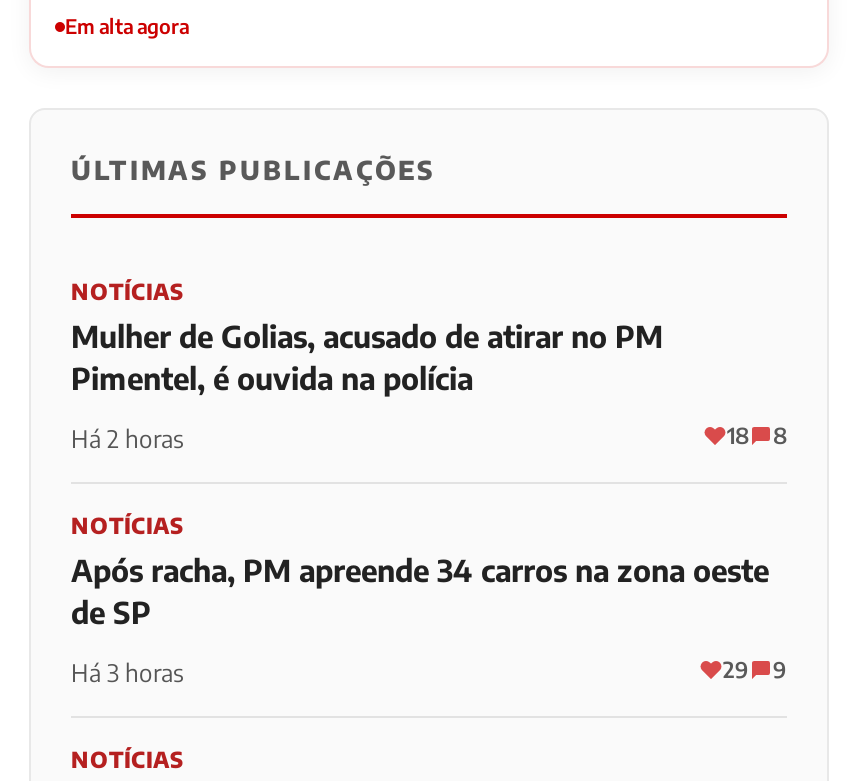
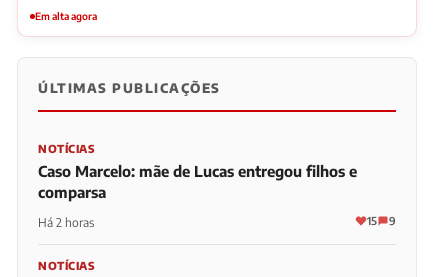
[71,318,663,396] Mulher de Golias, acusado de atirar no PM | Pimentel, é ouvida na polícia -> [38,162,357,201] Caso Marcelo: mãe de Lucas entregou filhos e | comparsa
[71,422,787,688] 18 | 8 | NOTÍCIAS | Após racha, PM apreende 34 carros na zona oeste | de SP | Há 3 horas | 29 -> [367,214,377,227] 15

